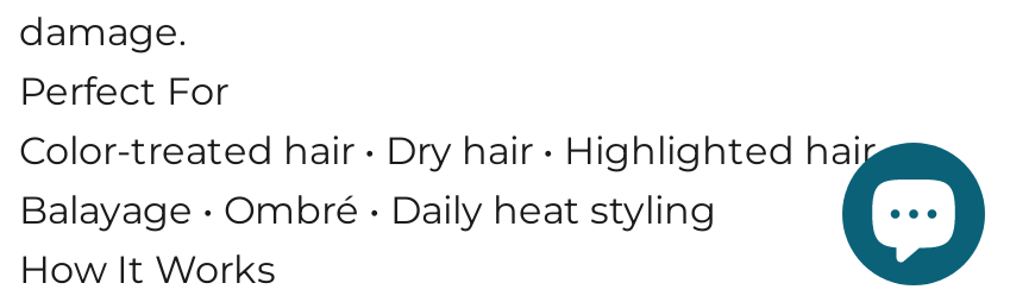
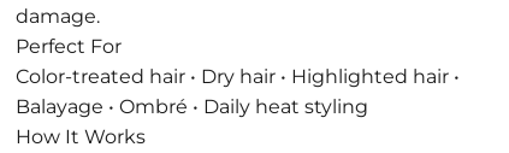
[840,140,987,288] [image] -> none

